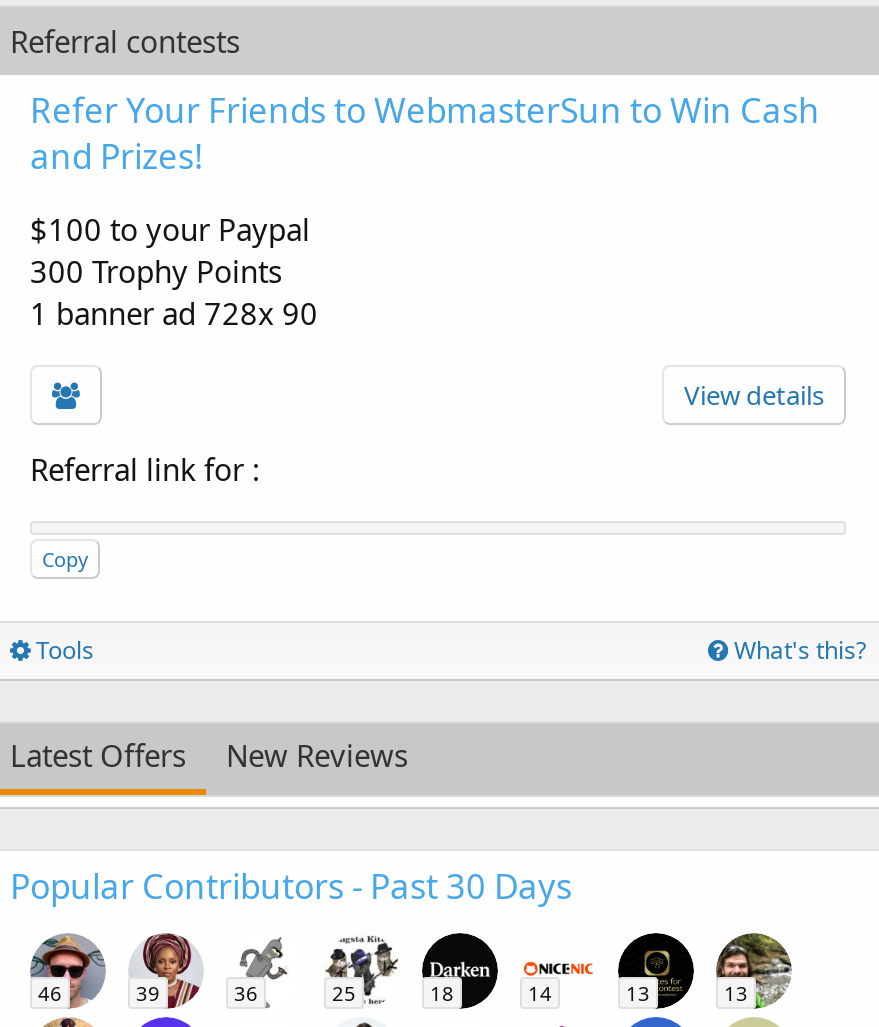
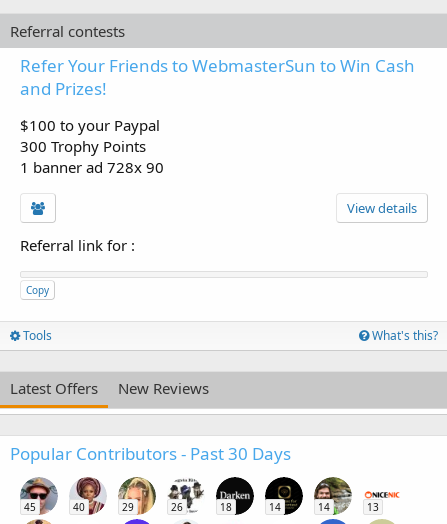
[520,933,650,1009] [image] | 13 -> [264,476,330,516] [image] | 14
[714,931,794,1011] [image] -> [363,477,401,515] [image]
[38,979,62,1007] 46 -> [24,500,36,514] 45
[136,979,160,1007] 39 -> [73,500,85,514] 40
[234,979,258,1007] 36 -> [122,500,134,514] 29
[332,979,356,1007] 25 -> [171,500,183,514] 26

